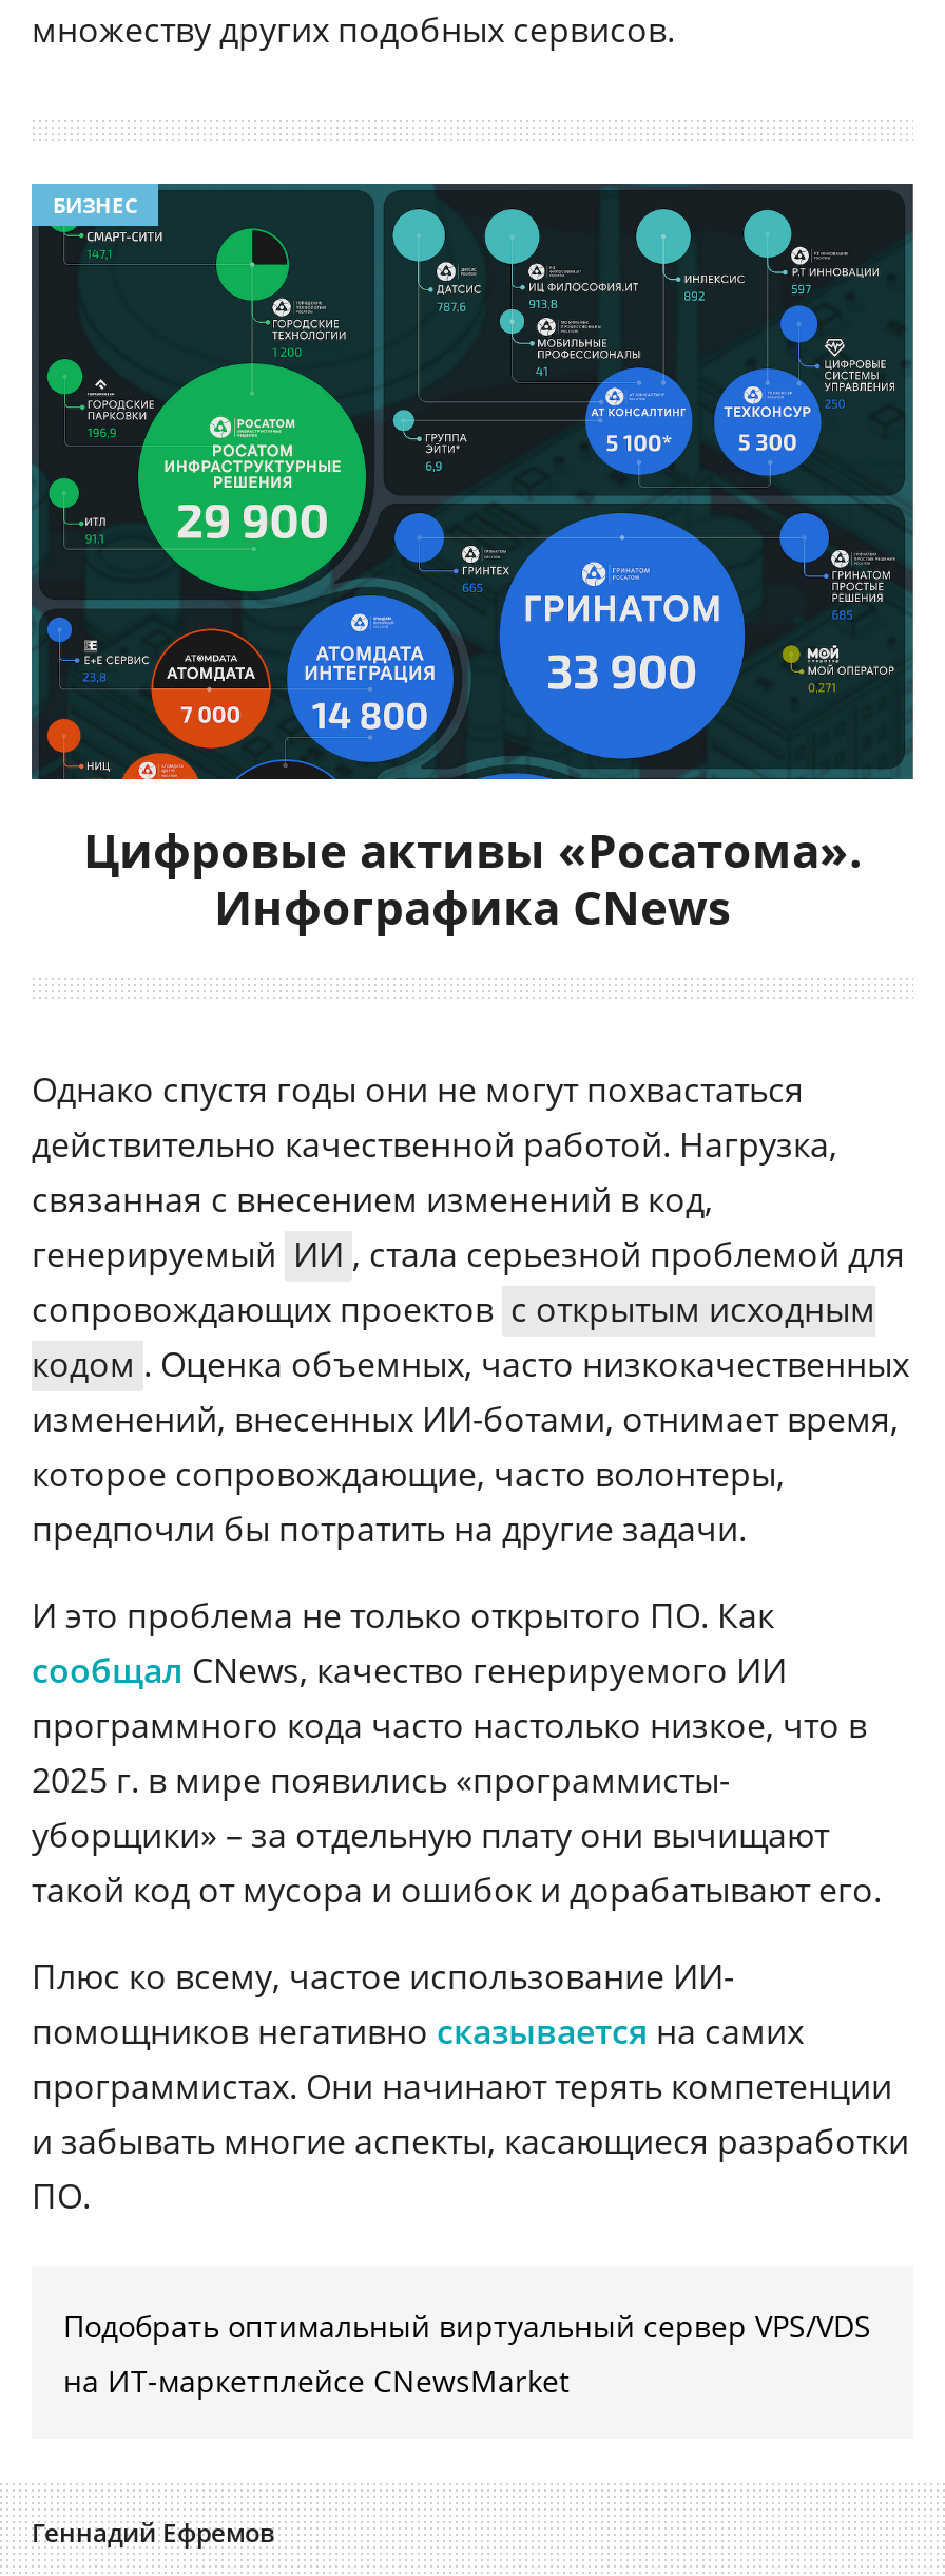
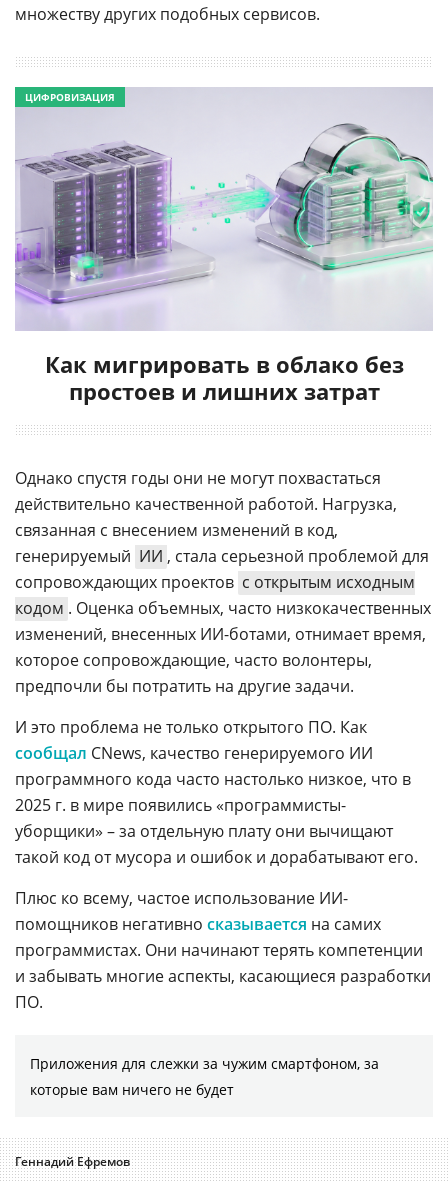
[30,182,915,781] [image] | БИЗНЕС -> [14,87,434,331] [image] | ЦИФРОВИЗАЦИЯ
[83,817,862,937] Цифровые активы «Росатома». | Инфографика CNews -> [44,348,403,405] Как мигрировать в облако без | простоев и лишних затрат
[63,2305,871,2400] Подобрать оптимальный виртуальный сервер VPS/VDS | на ИТ-маркетплейсе CNewsMarket -> [30,1053,379,1098] Приложения для слежки за чужим смартфоном, за | которые вам ничего не будет

